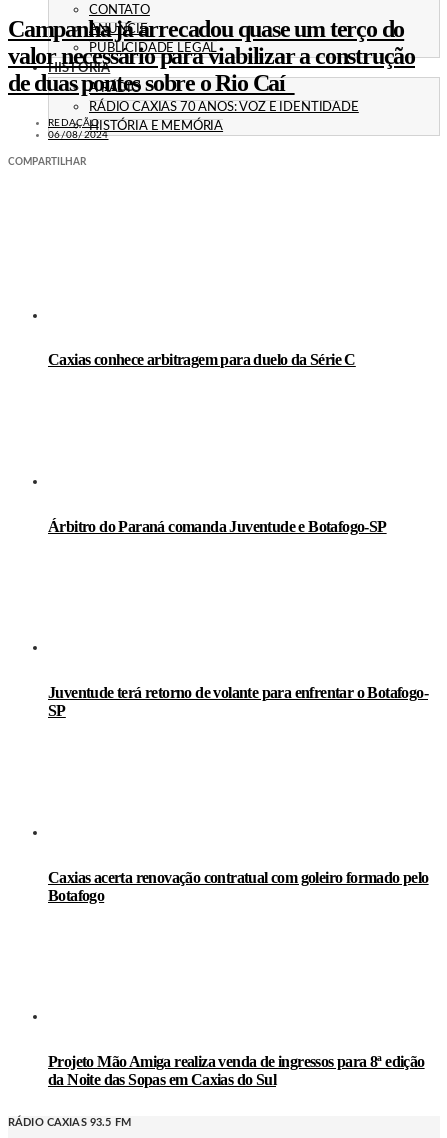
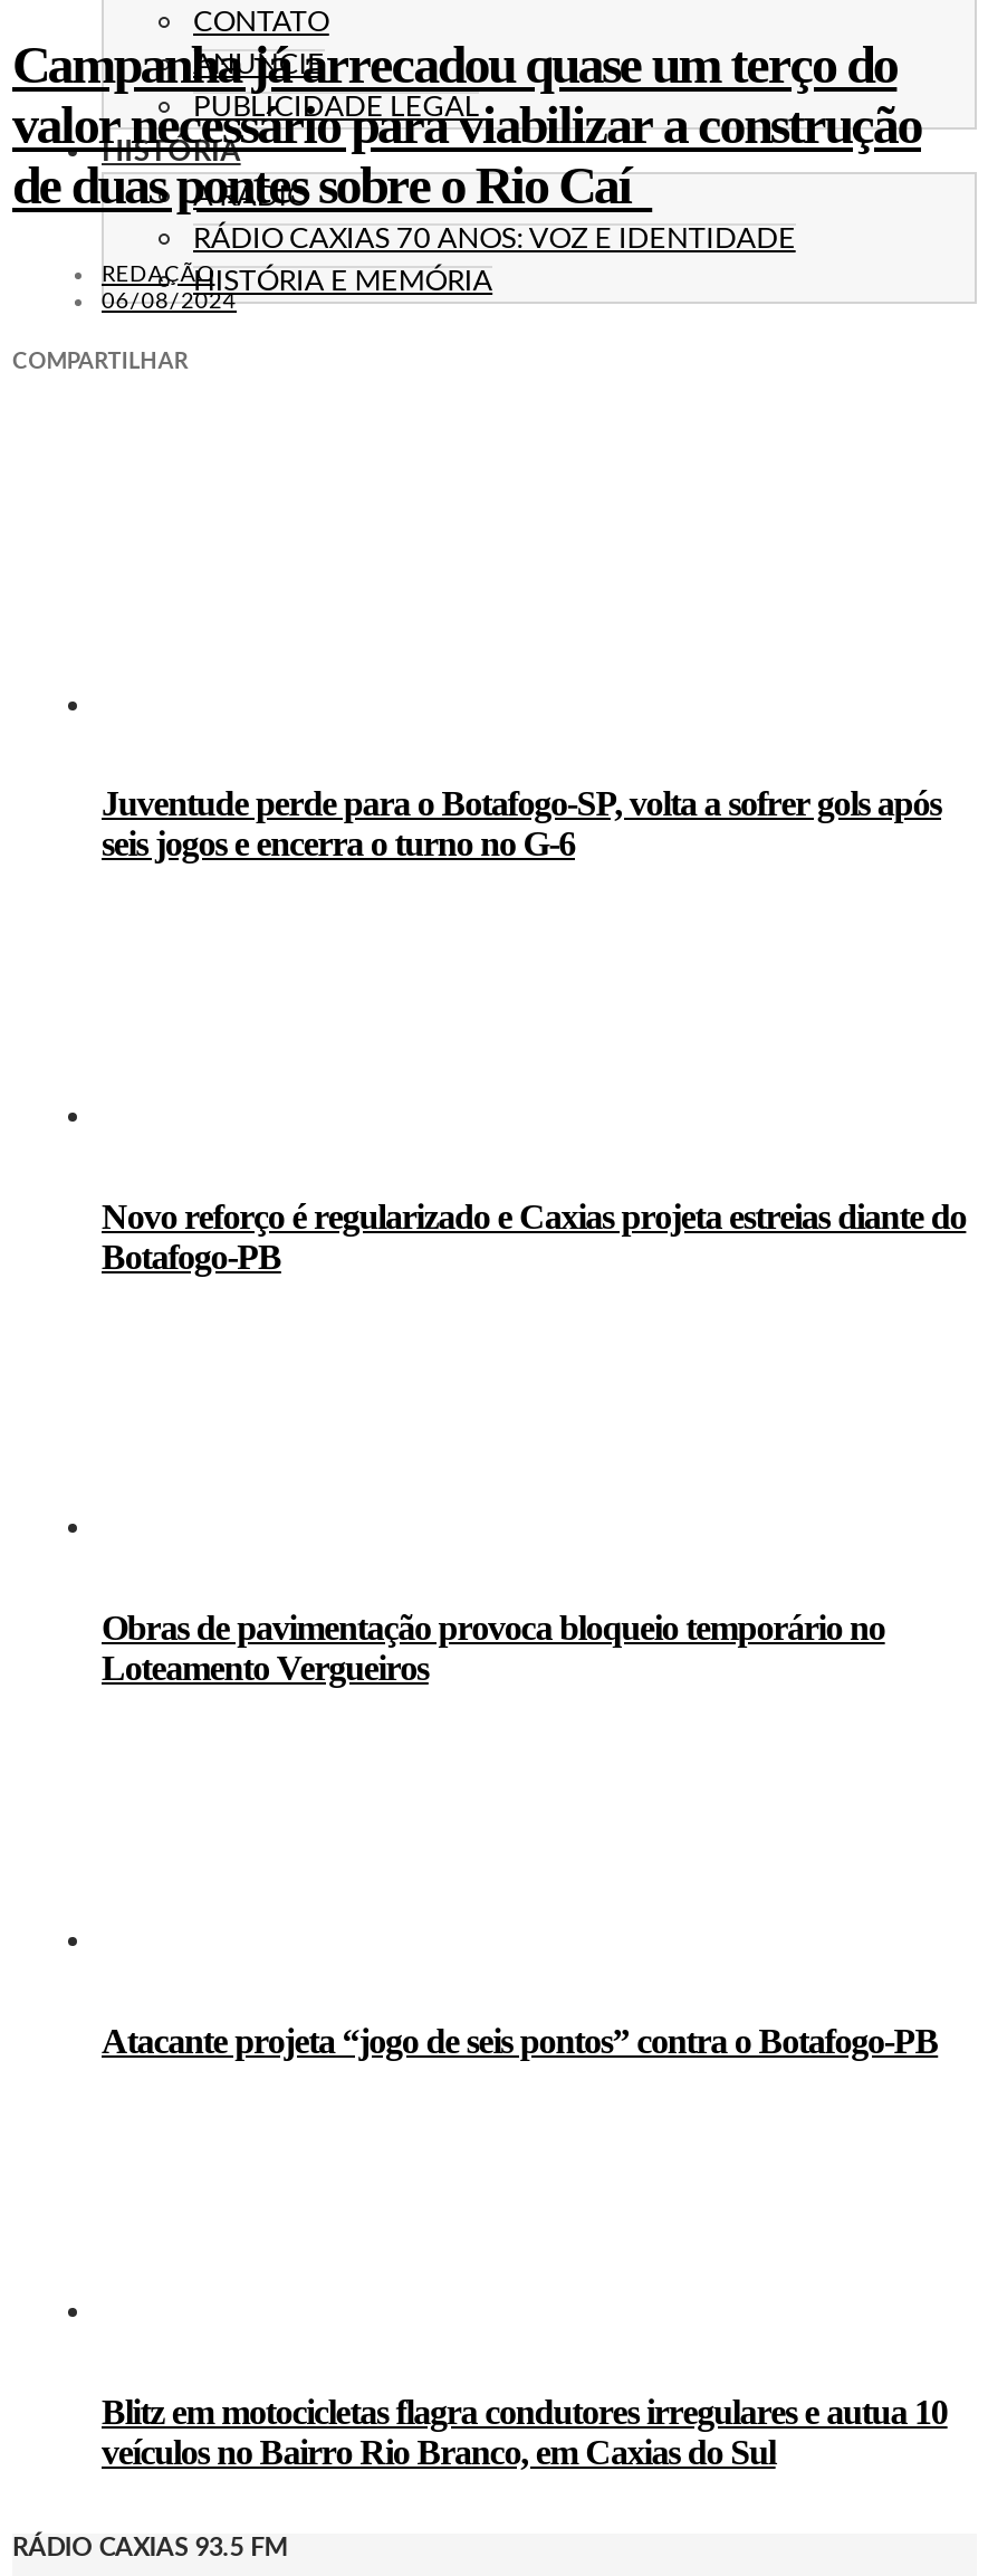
[48,351,356,368] Caxias conhece arbitragem para duelo da Série C -> [102,785,941,863] Juventude perde para o Botafogo-SP, volta a sofrer gols após | seis jogos e encerra o turno no G-6
[48,518,387,535] Árbitro do Paraná comanda Juventude e Botafogo-SP -> [102,1197,966,1275] Novo reforço é regularizado e Caxias projeta estreias diante do | Botafogo-PB
[48,684,428,719] Juventude terá retorno de volante para enfrentar o Botafogo- | SP -> [102,1609,885,1687] Obras de pavimentação provoca bloqueio temporário no | Loteamento Vergueiros
[48,869,429,904] Caxias acerta renovação contratual com goleiro formado pelo | Botafogo -> [102,2021,938,2059] Atacante projeta “jogo de seis pontos” contra o Botafogo-PB
[48,1053,425,1088] Projeto Mão Amiga realiza venda de ingressos para 8ª edição | da Noite das Sopas em Caxias do Sul -> [102,2393,947,2471] Blitz em motocicletas flagra condutores irregulares e autua 10 | veículos no Bairro Rio Branco, em Caxias do Sul

